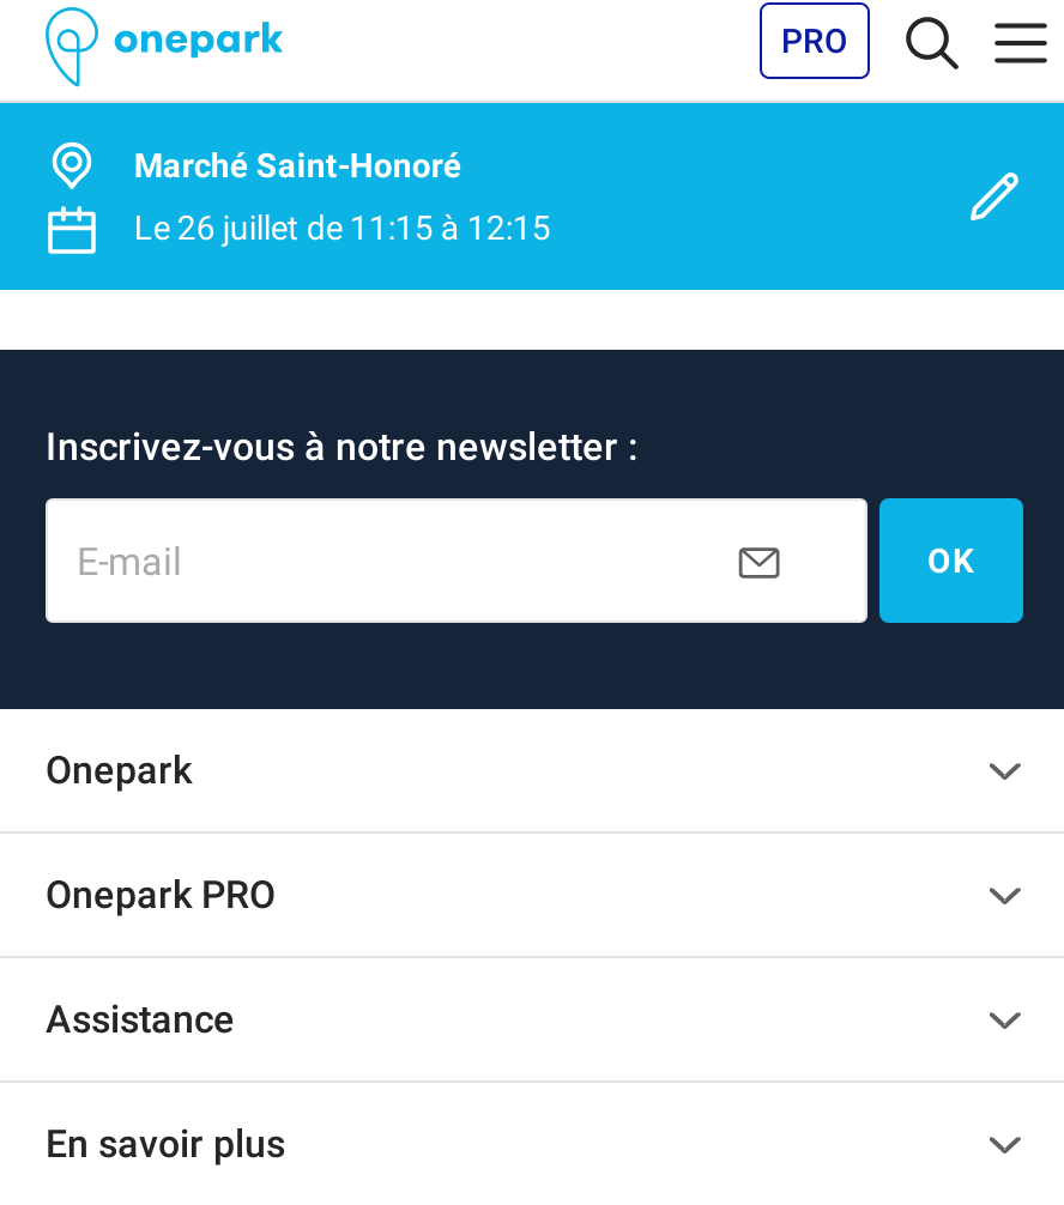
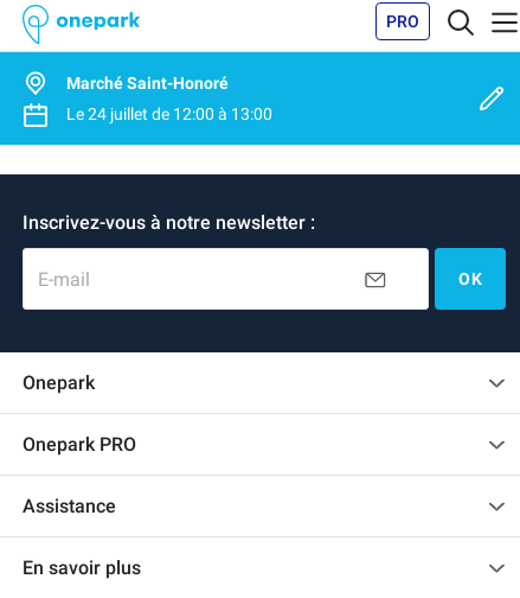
[134,208,551,247] Le 26 juillet de 11:15 à 12:15 -> [66,104,272,123] Le 24 juillet de 12:00 à 13:00

